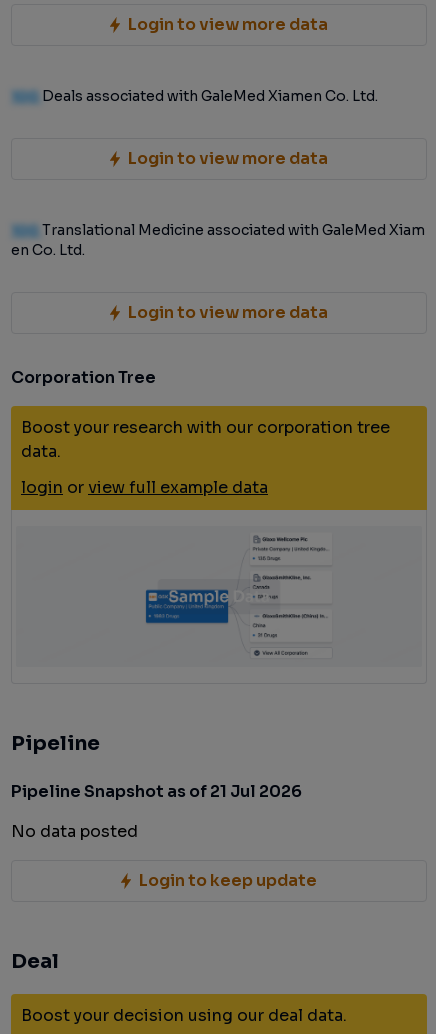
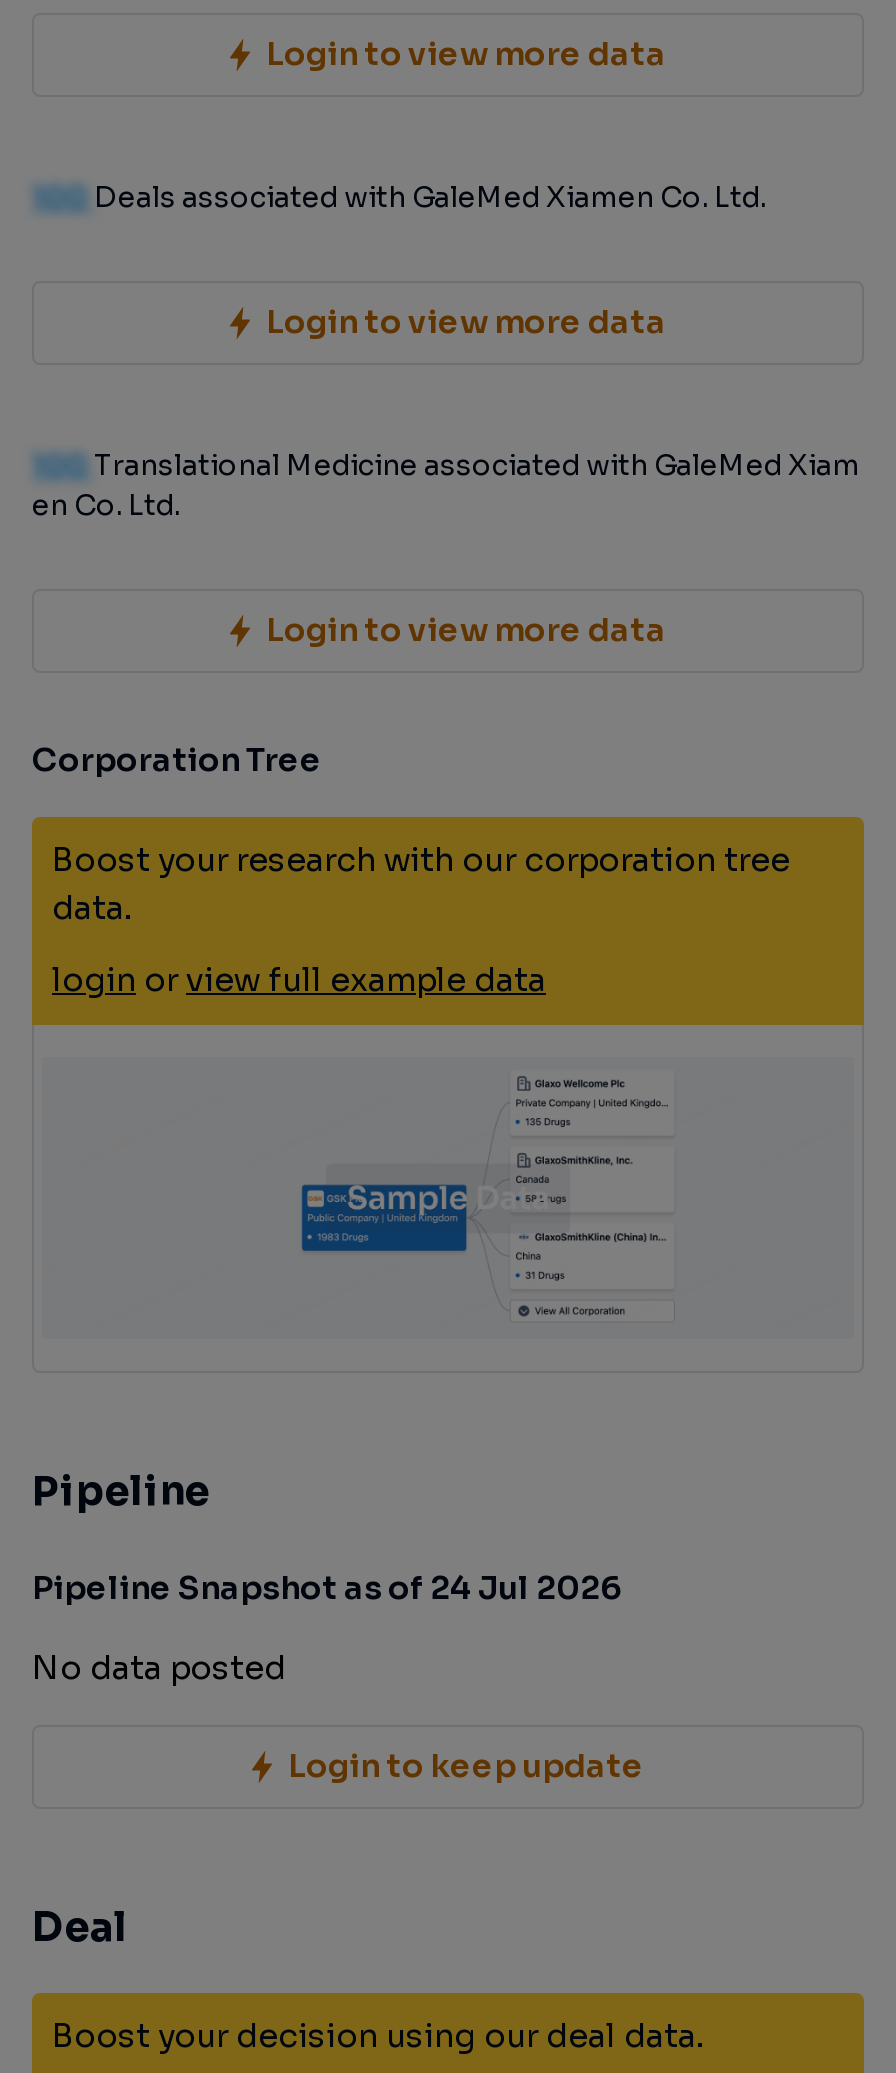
[11,781,302,802] Pipeline Snapshot as of 21 Jul 2026 -> [32,1567,622,1609] Pipeline Snapshot as of 24 Jul 2026

